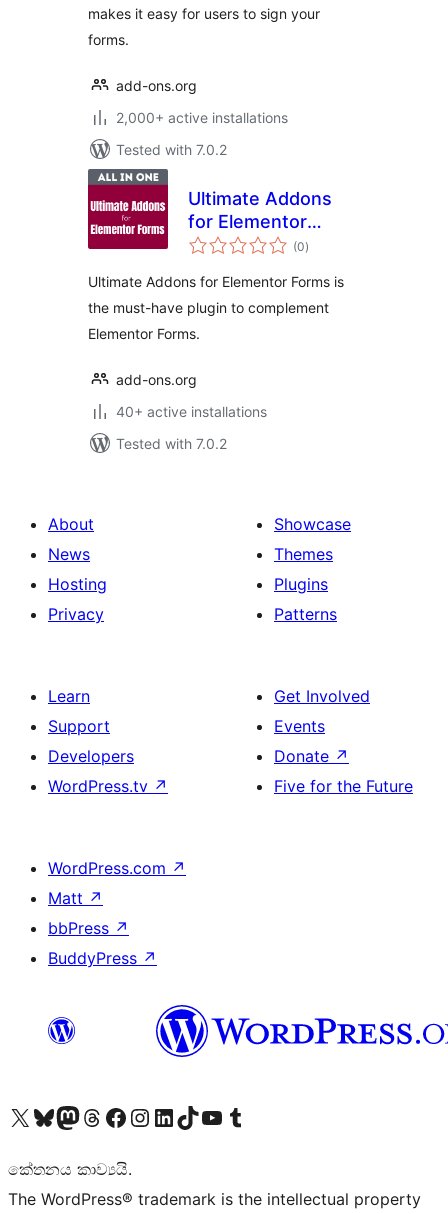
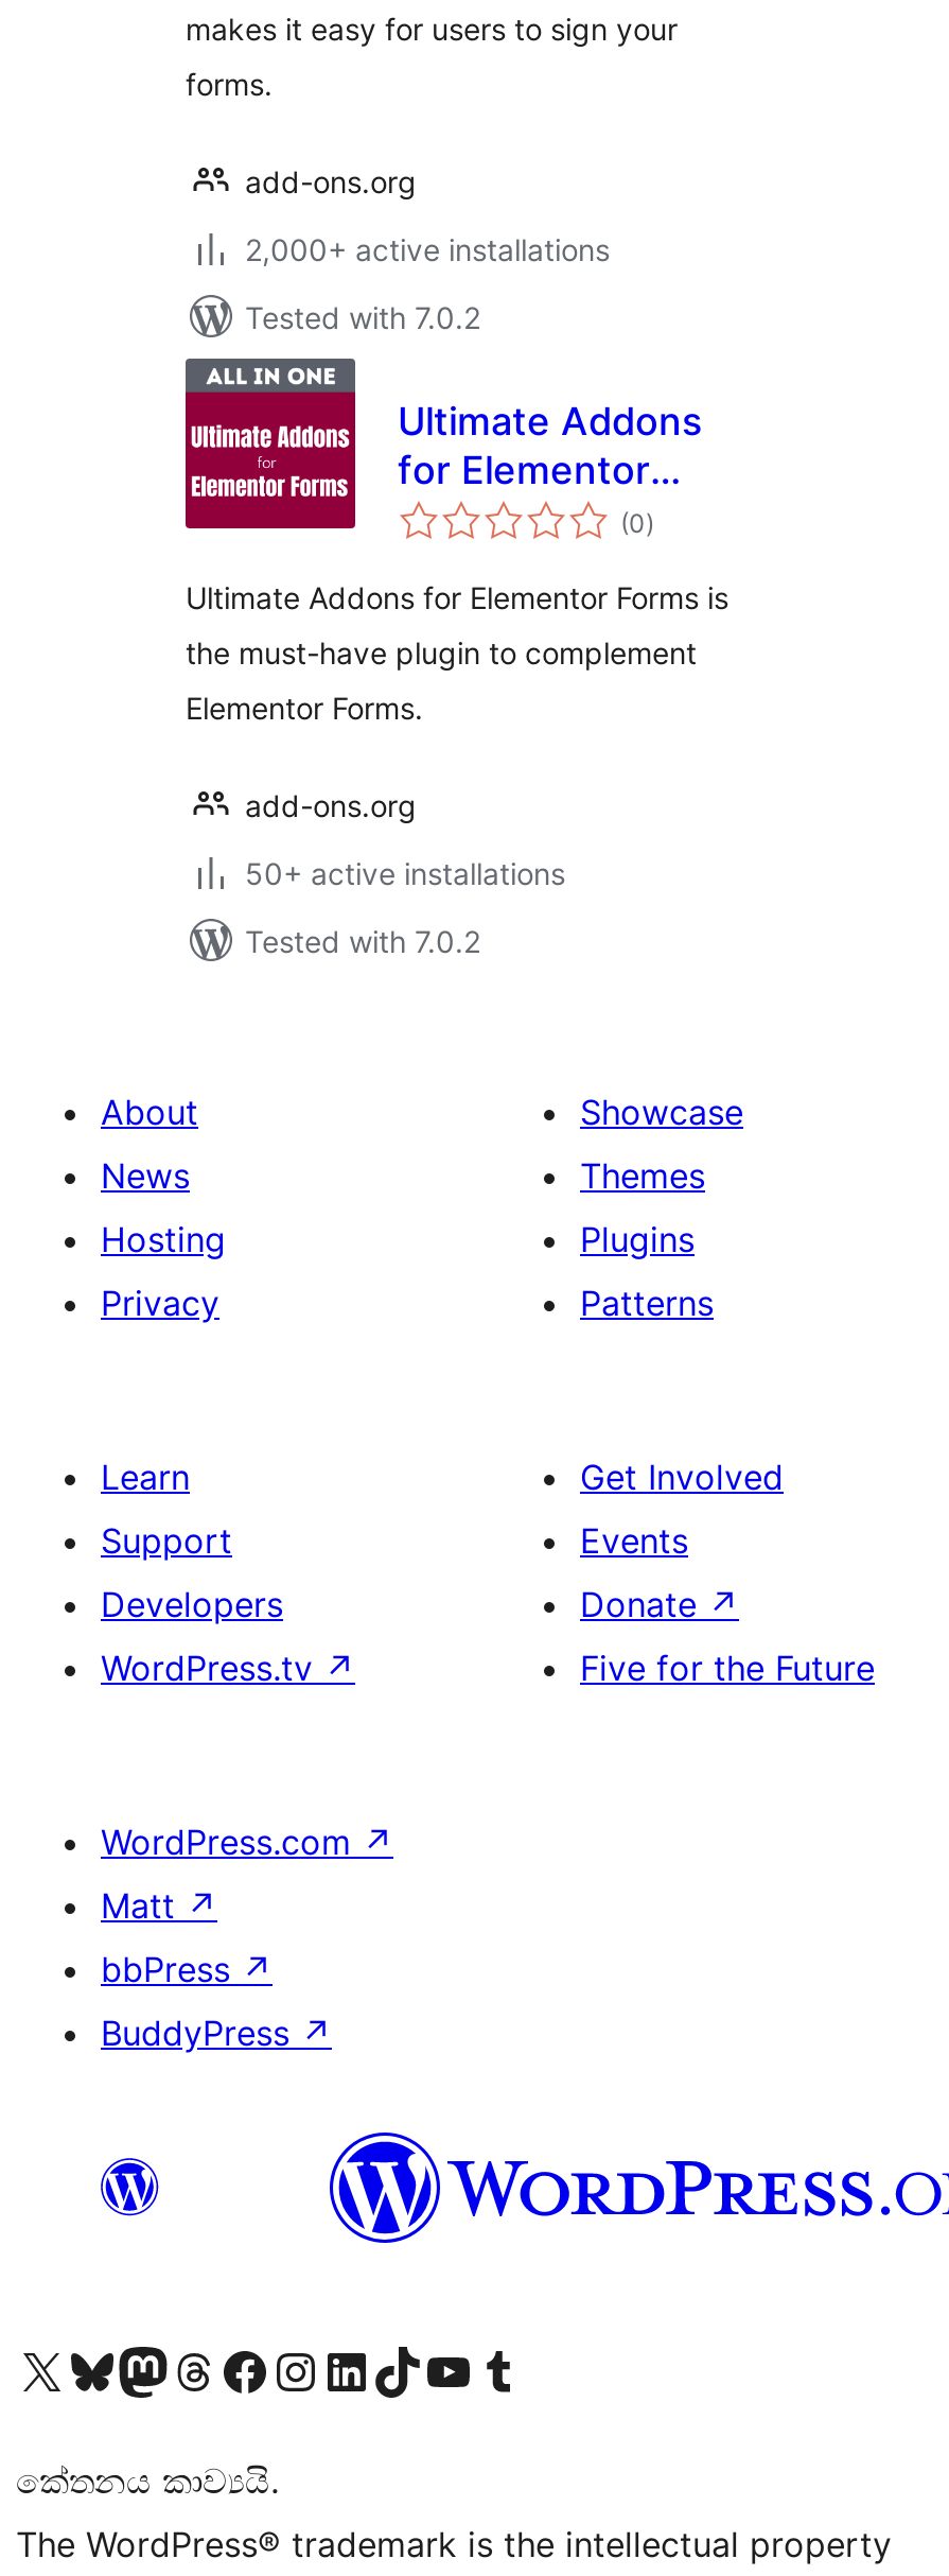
[116,403,267,420] 40+ active installations -> [245,855,565,891] 50+ active installations

